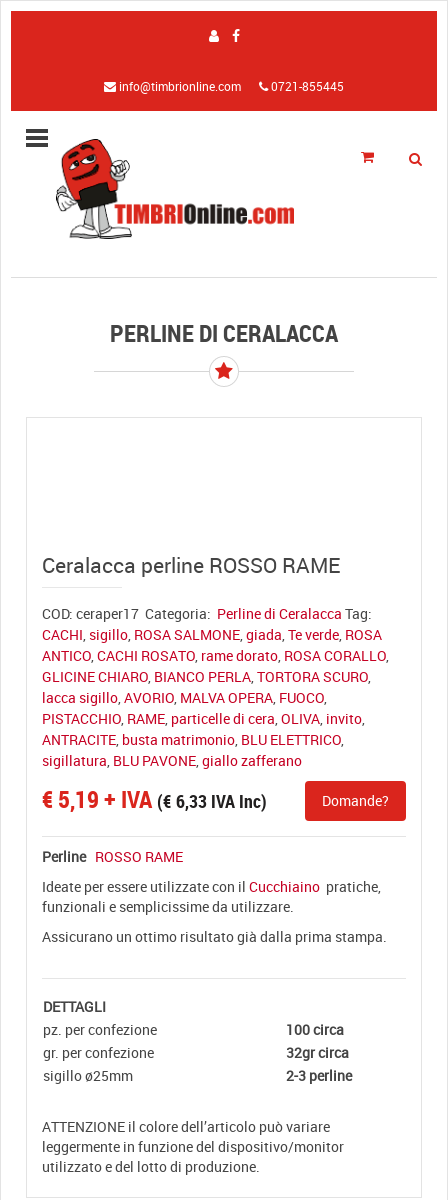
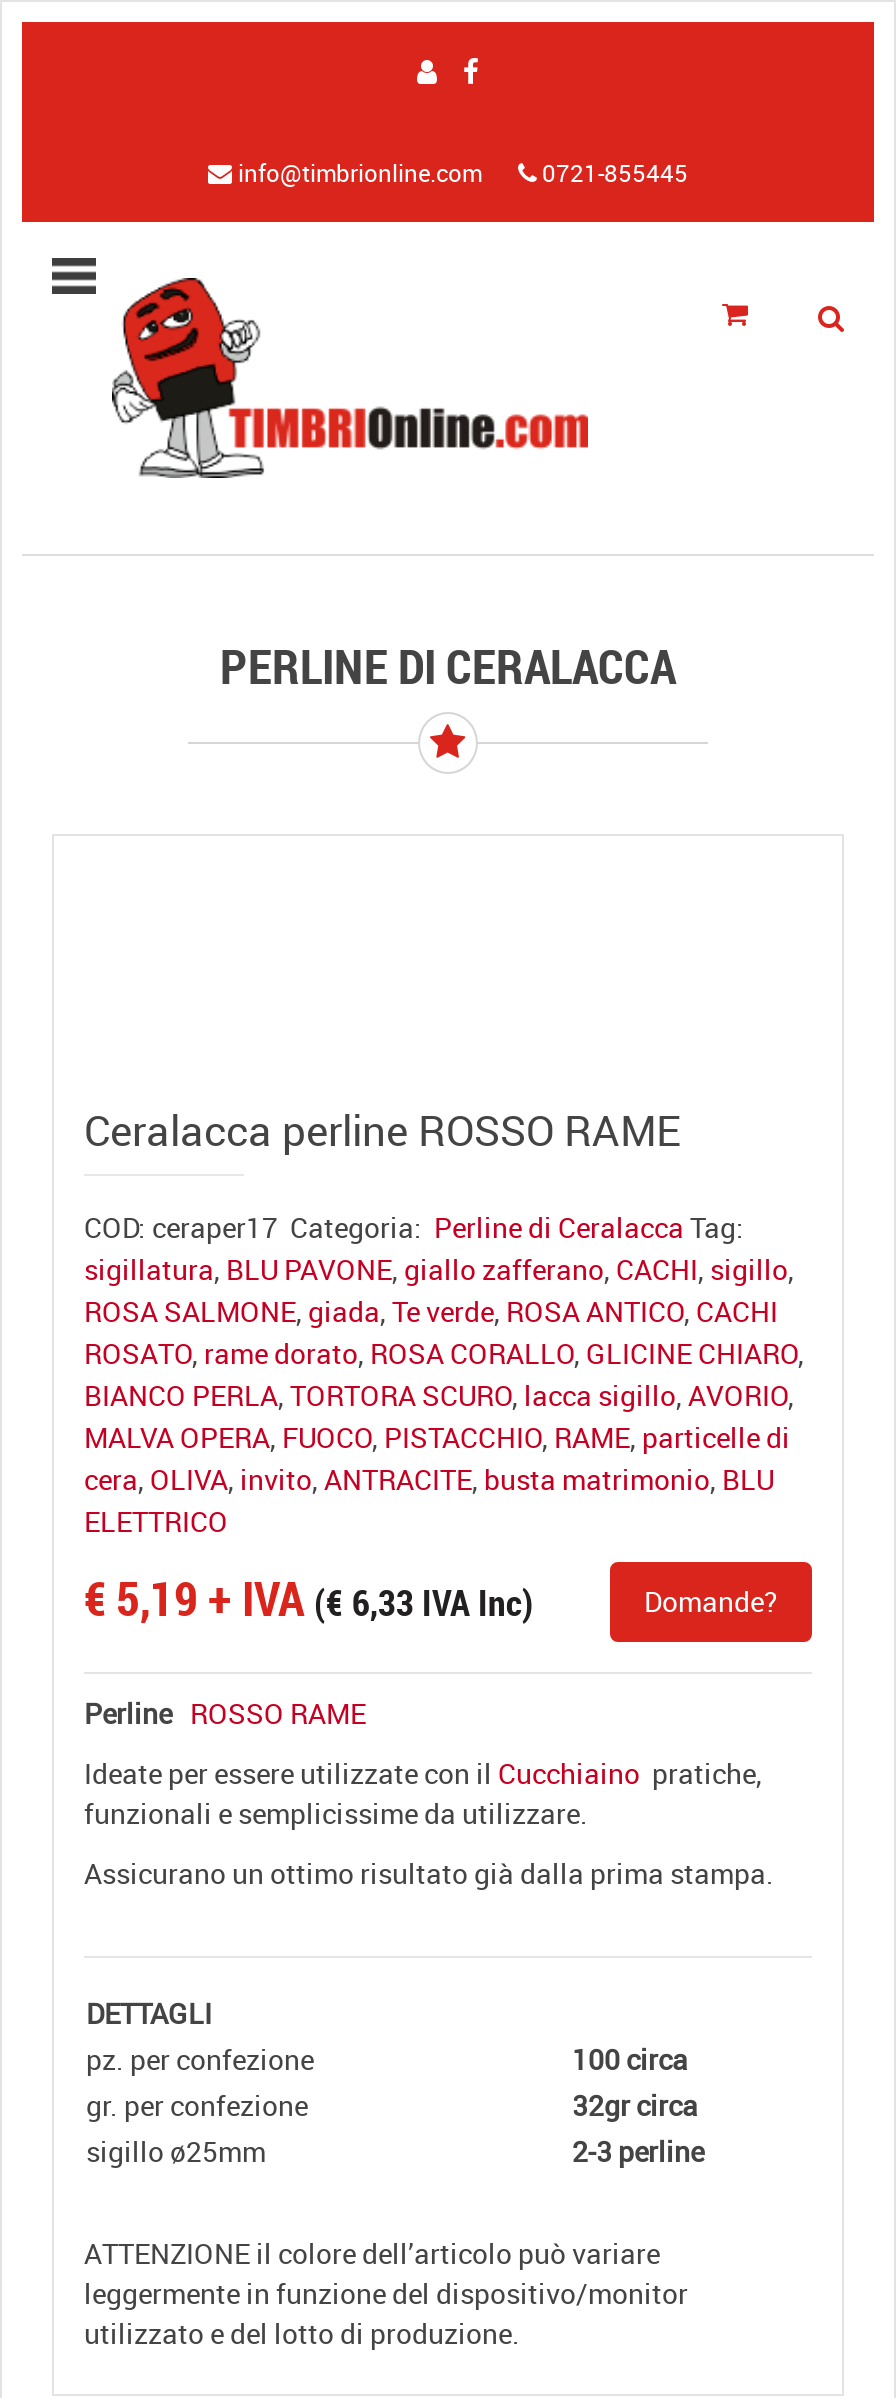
[42,625,389,770] CACHI, sigillo, ROSA SALMONE, giada, Te verde, ROSA | ANTICO, CACHI ROSATO, rame dorato, ROSA CORALLO, | GLICINE CHIARO, BIANCO PERLA, TORTORA SCURO, | lacca sigillo, AVORIO, MALVA OPERA, FUOCO, | PISTACCHIO, RAME, particelle di cera, OLIVA, invito, | ANTRACITE, busta matrimonio, BLU ELETTRICO, | sigillatura, BLU PAVONE, giallo zafferano -> [84,1249,804,1539] sigillatura, BLU PAVONE, giallo zafferano, CACHI, sigillo, | ROSA SALMONE, giada, Te verde, ROSA ANTICO, CACHI | ROSATO, rame dorato, ROSA CORALLO, GLICINE CHIARO, | BIANCO PERLA, TORTORA SCURO, lacca sigillo, AVORIO, | MALVA OPERA, FUOCO, PISTACCHIO, RAME, particelle di | cera, OLIVA, invito, ANTRACITE, busta matrimonio, BLU | ELETTRICO

